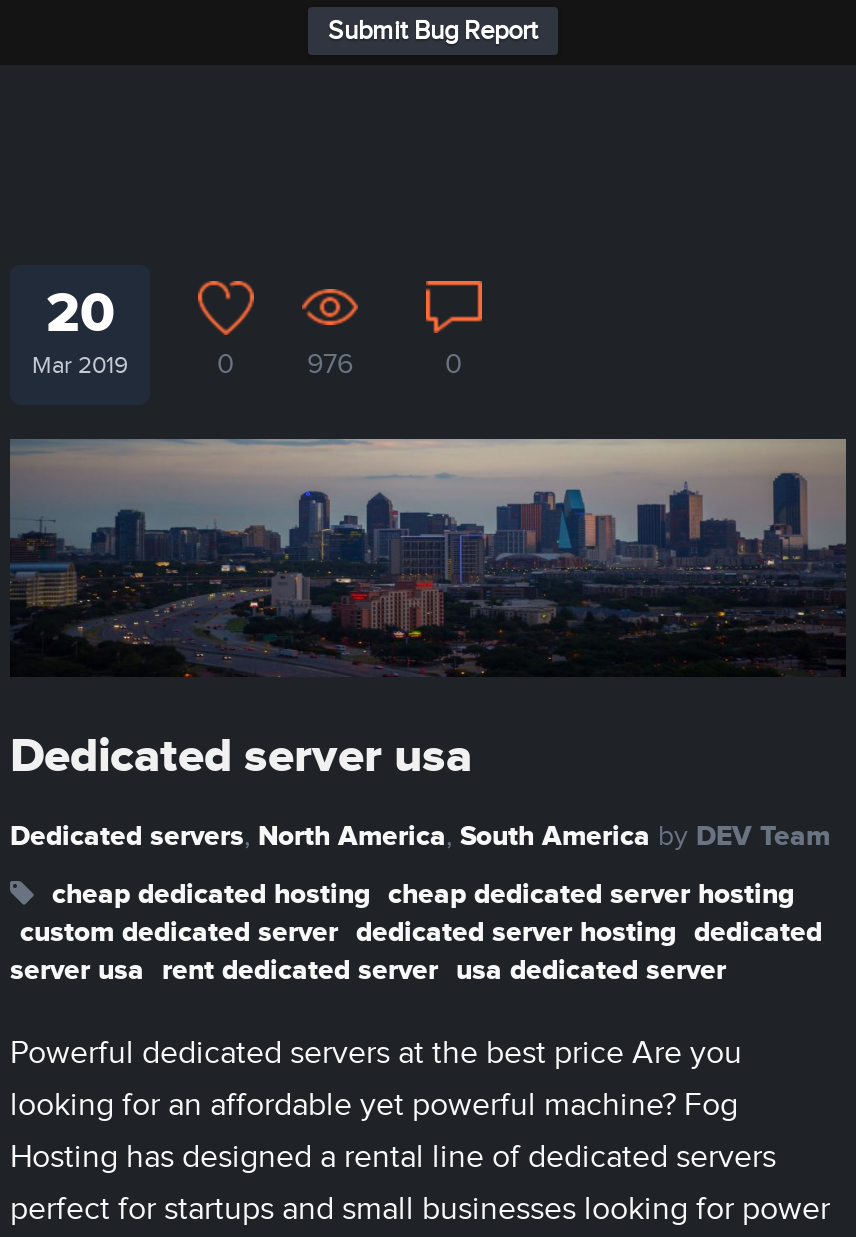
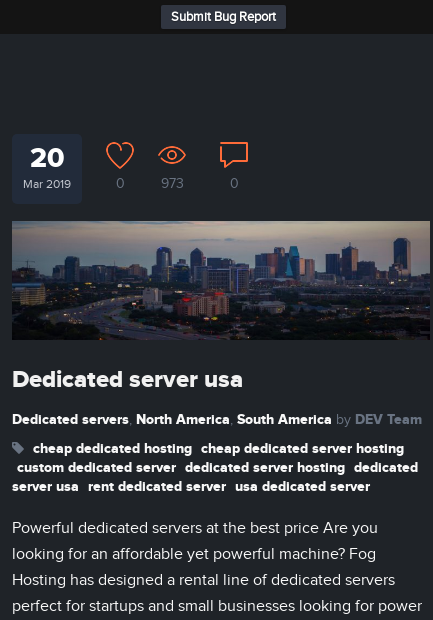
[307,349,353,381] 976 -> [160,176,183,192] 973

